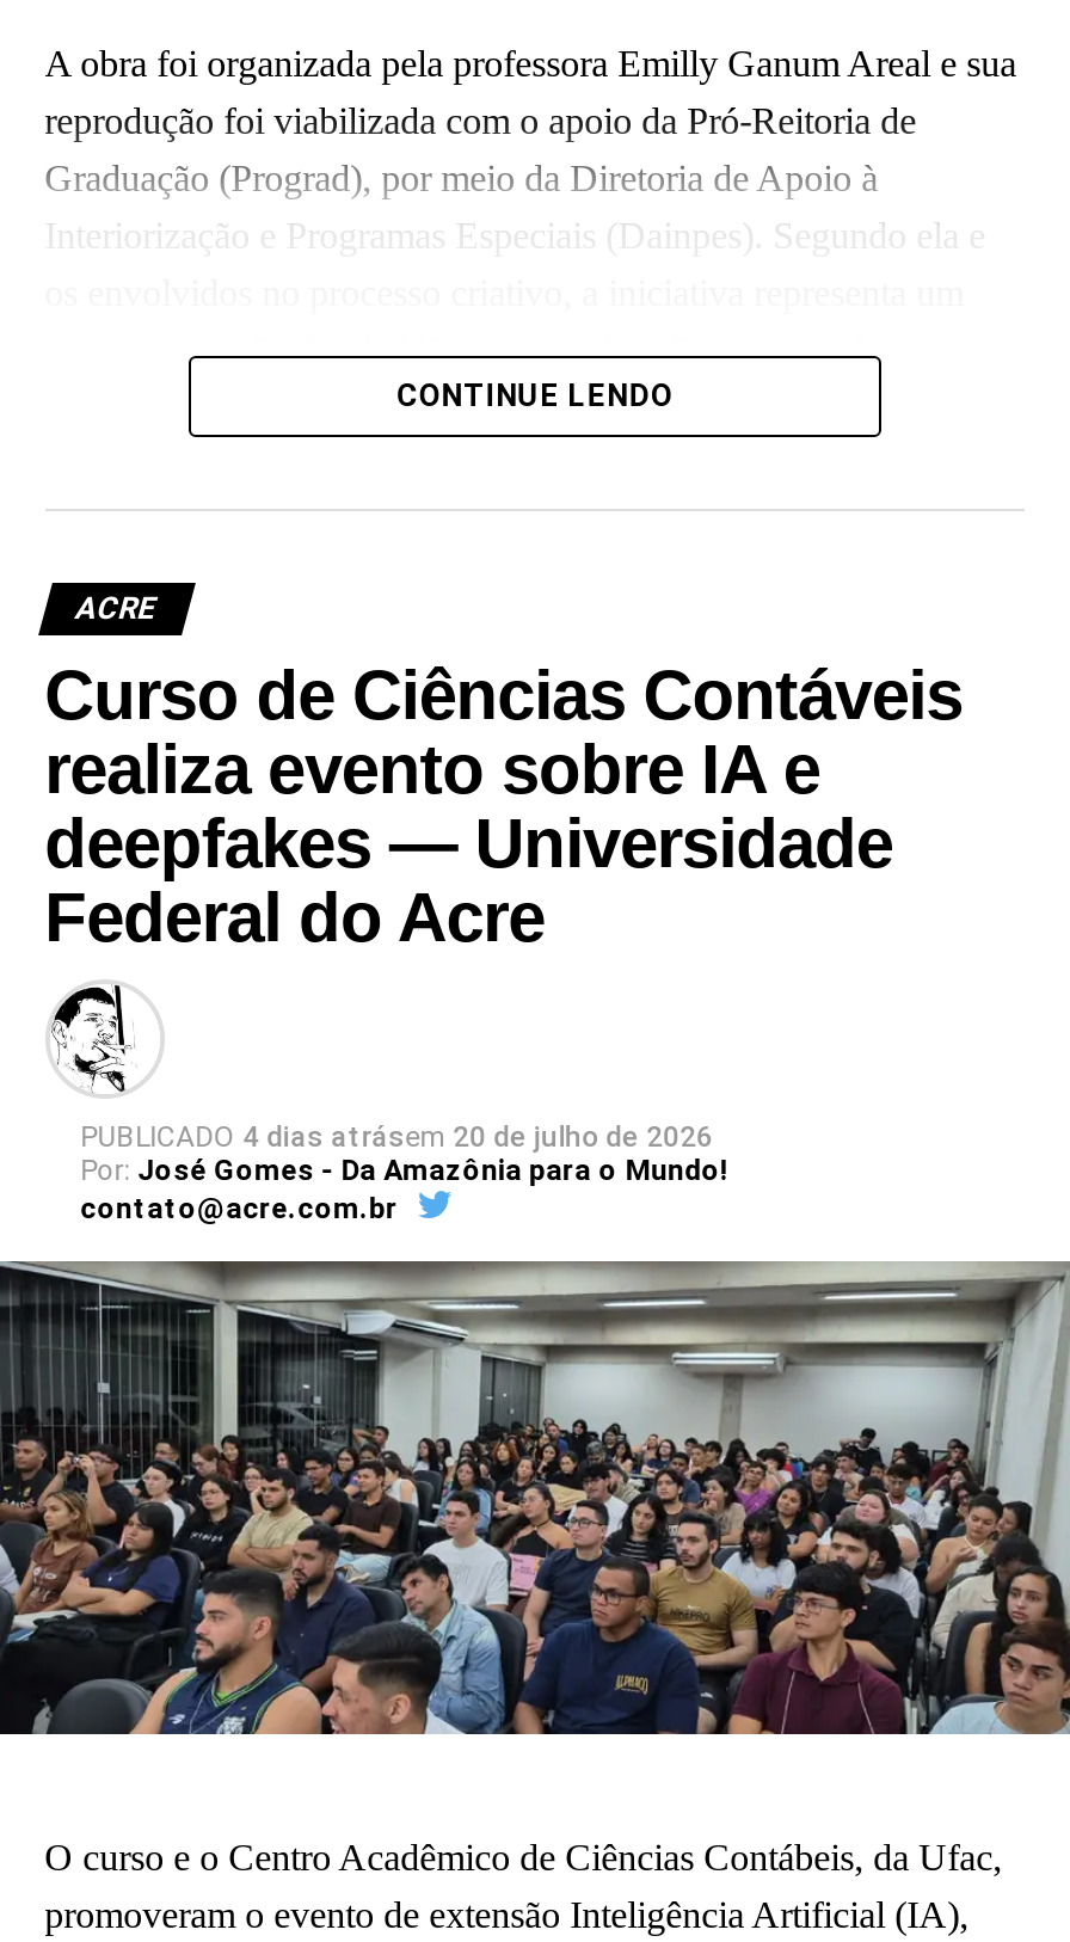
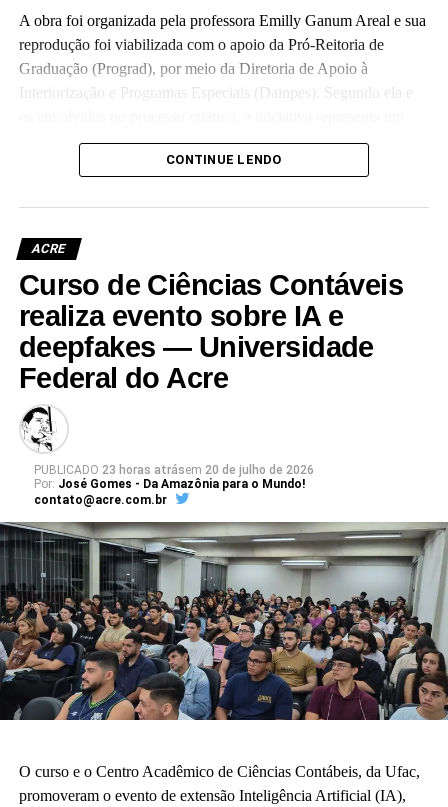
[80,1120,713,1154] PUBLICADO 4 dias atrásem 20 de julho de 2026 -> [34,463,314,477] PUBLICADO 23 horas atrásem 20 de julho de 2026

